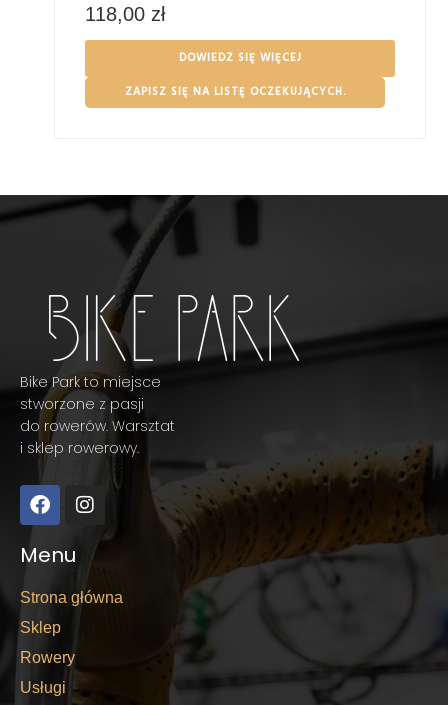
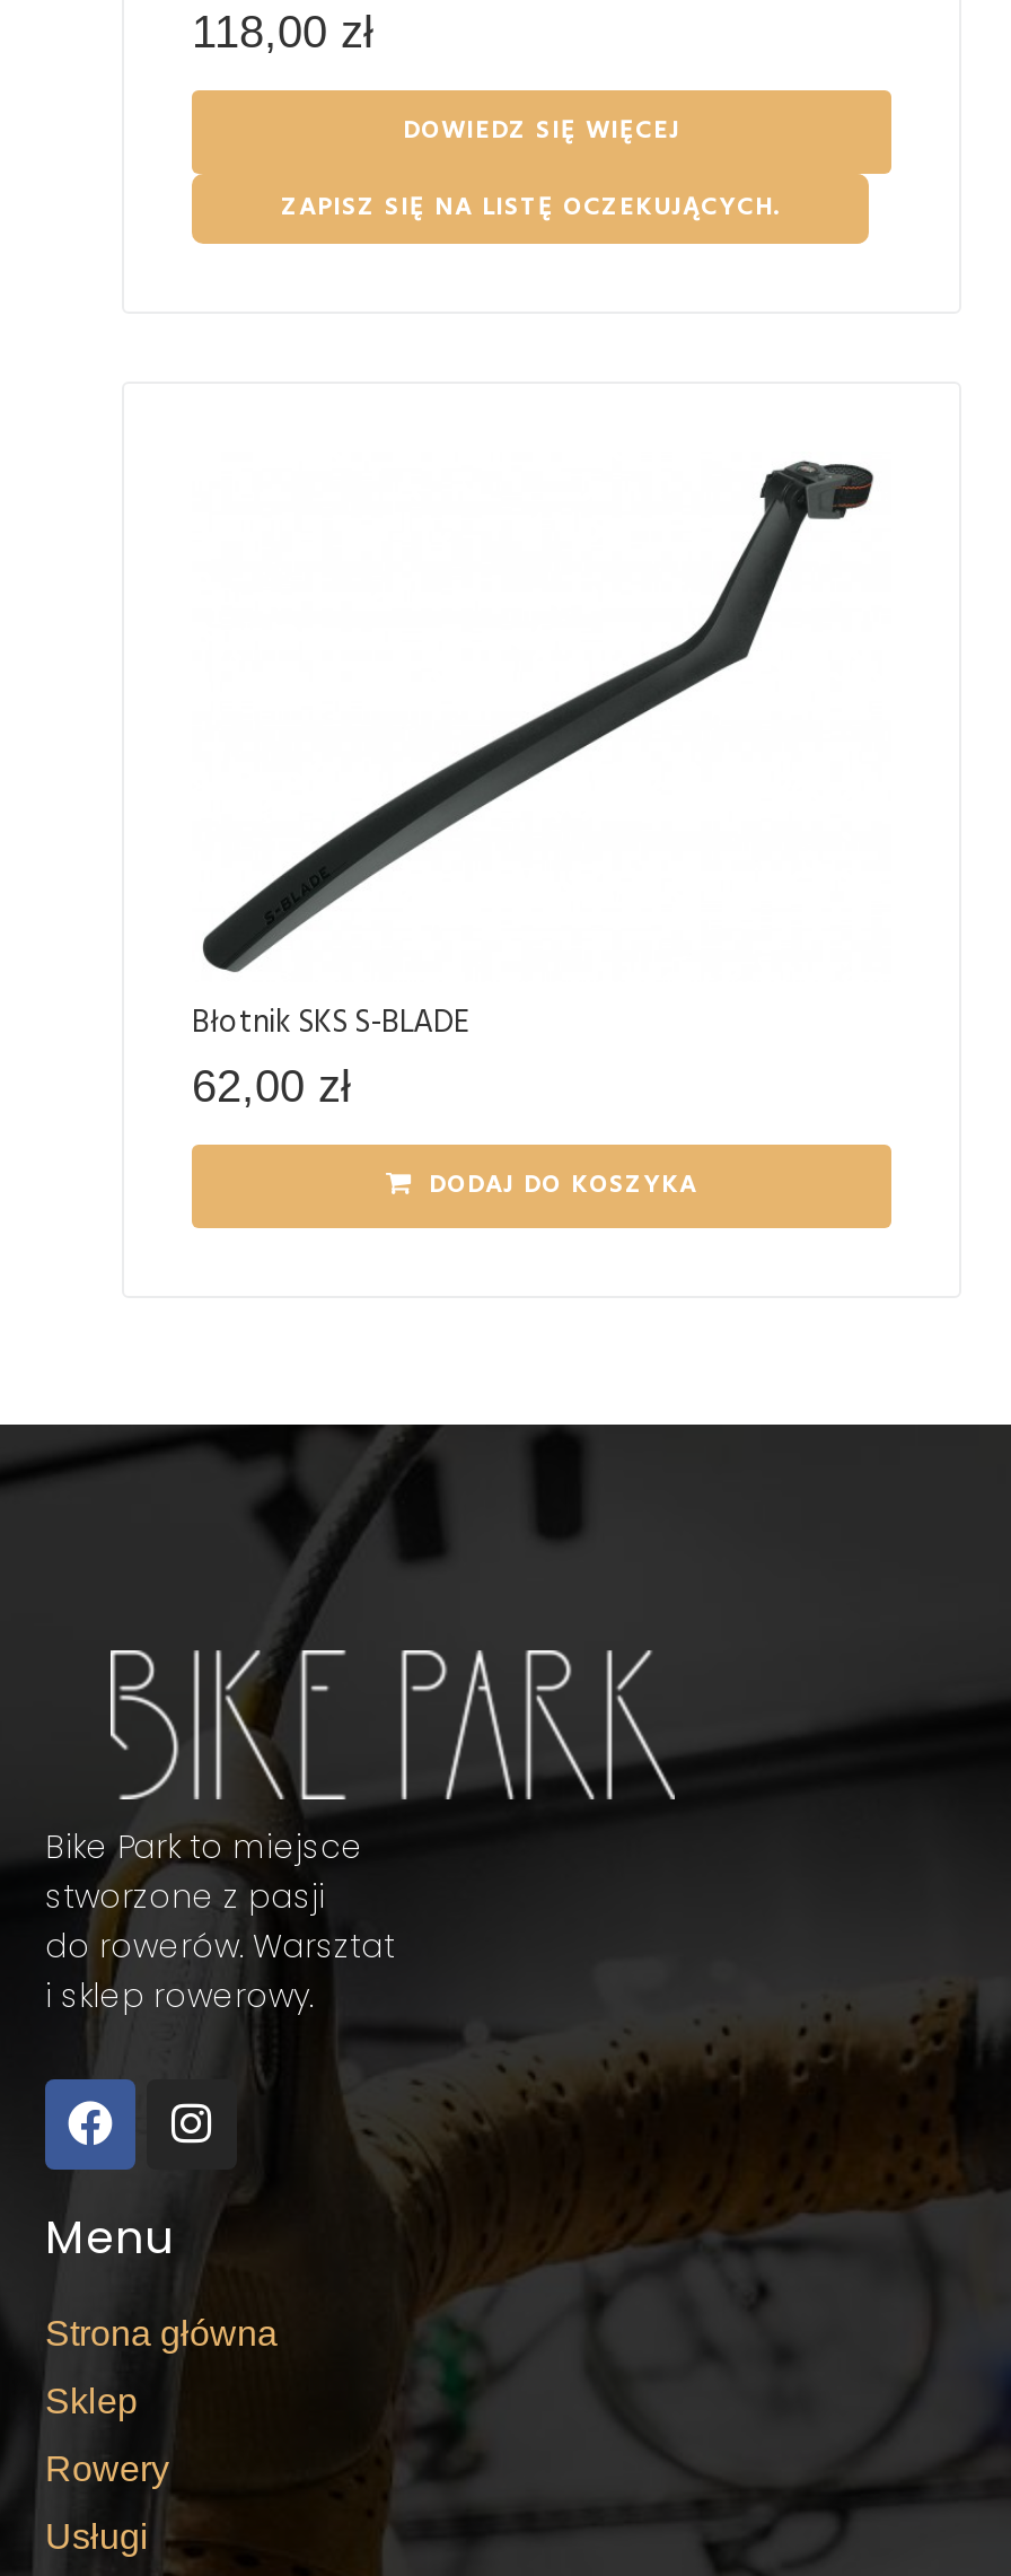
none -> [192,458,876,1207] [image] | Błotnik SKS S-BLADE | 62,00 zł | DODAJ DO KOSZYKA

